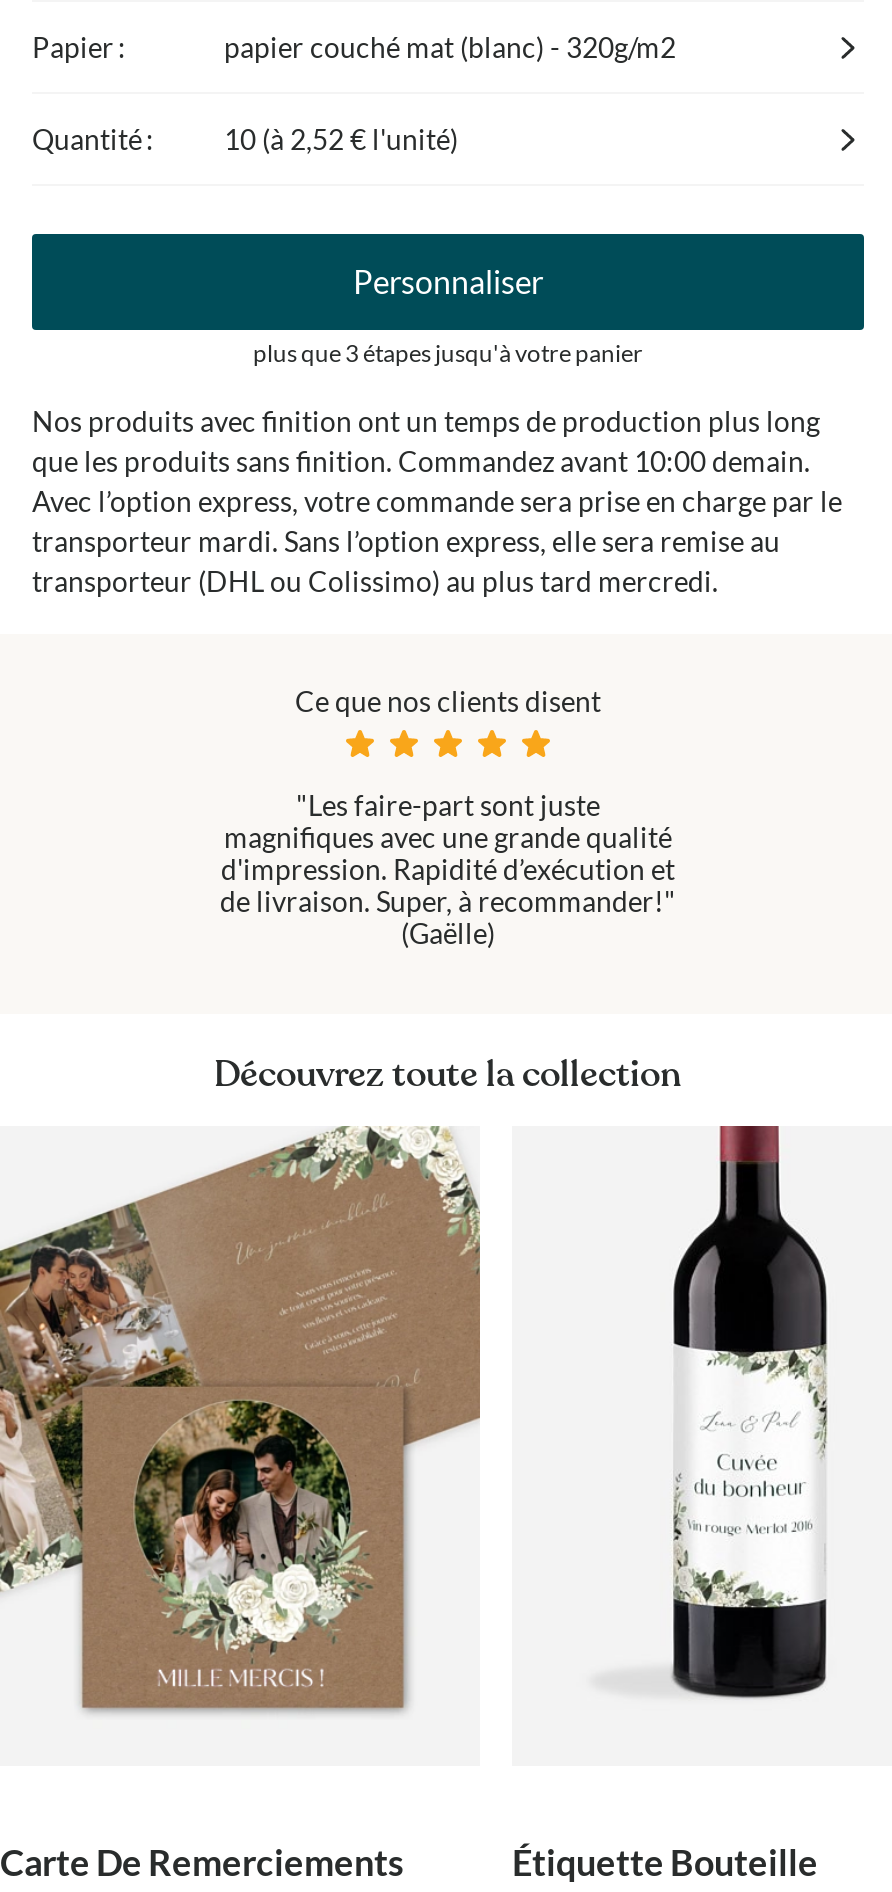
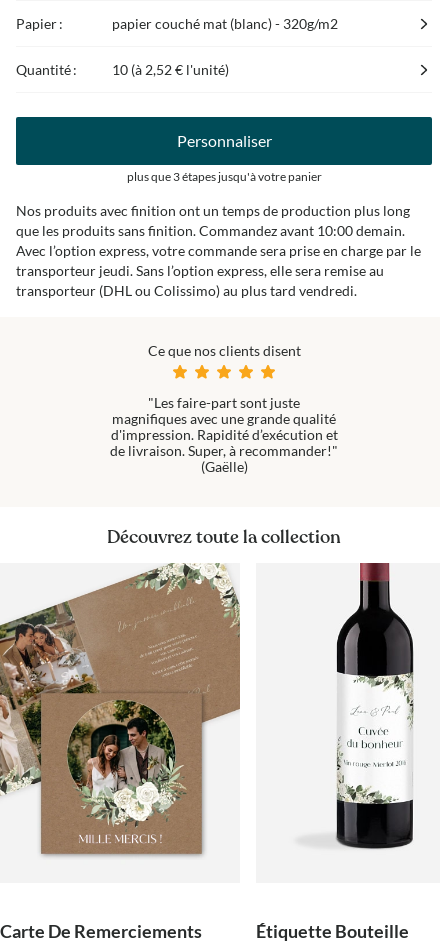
[32,525,780,559] transporteur mardi. Sans l’option express, elle sera remise au -> [16,262,384,279] transporteur jeudi. Sans l’option express, elle sera remise au
[32,565,718,599] transporteur (DHL ou Colissimo) au plus tard mercredi. -> [16,282,357,299] transporteur (DHL ou Colissimo) au plus tard vendredi.

